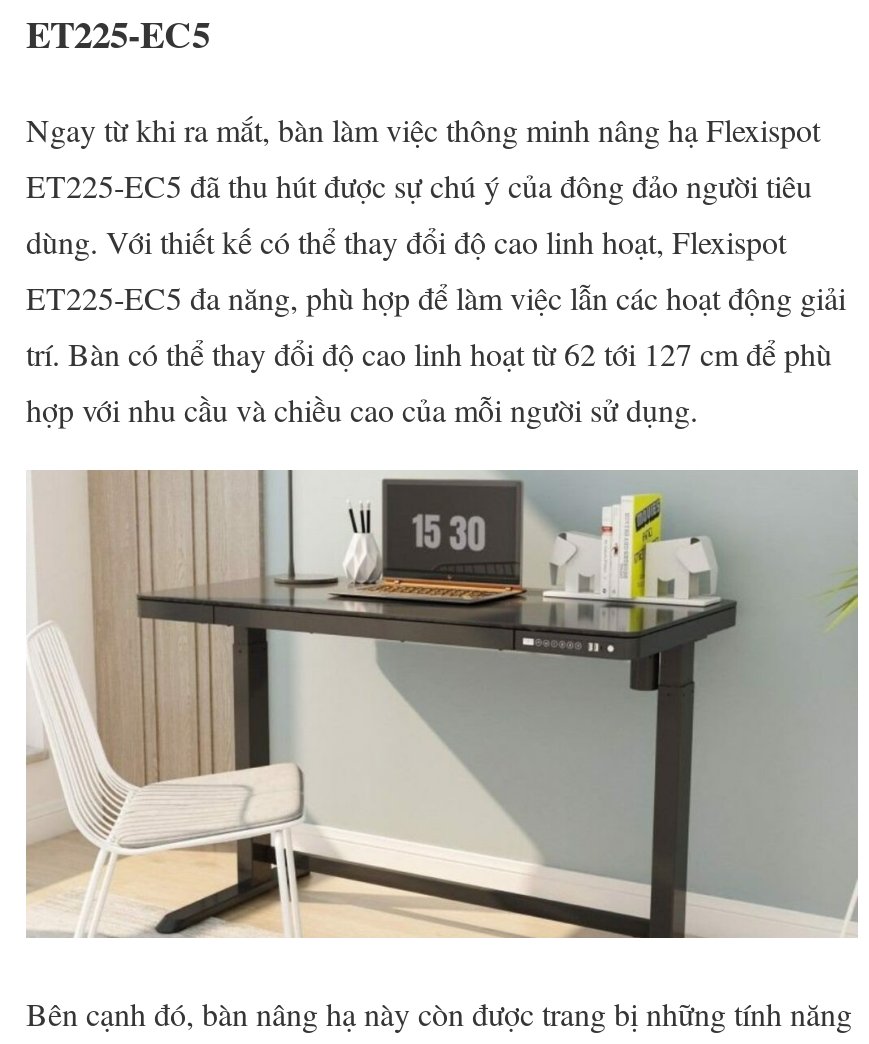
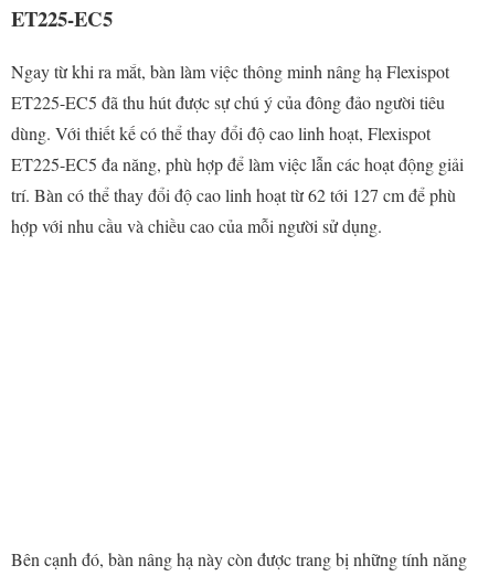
[24,468,860,940] [image] -> none

